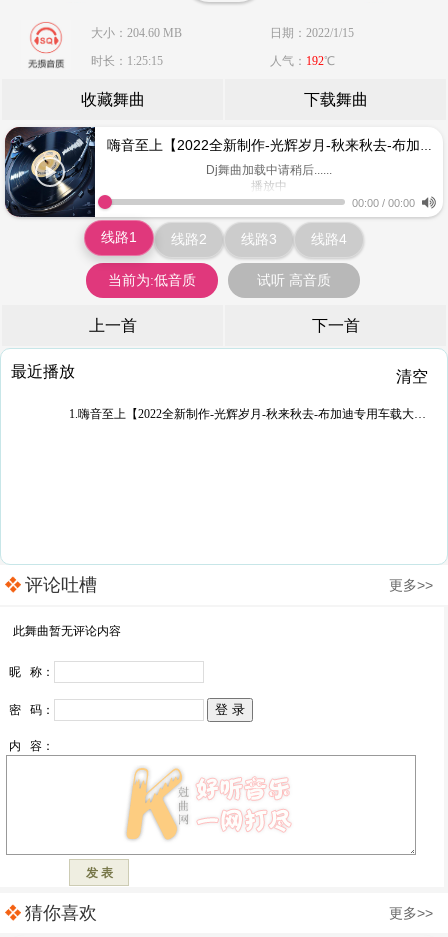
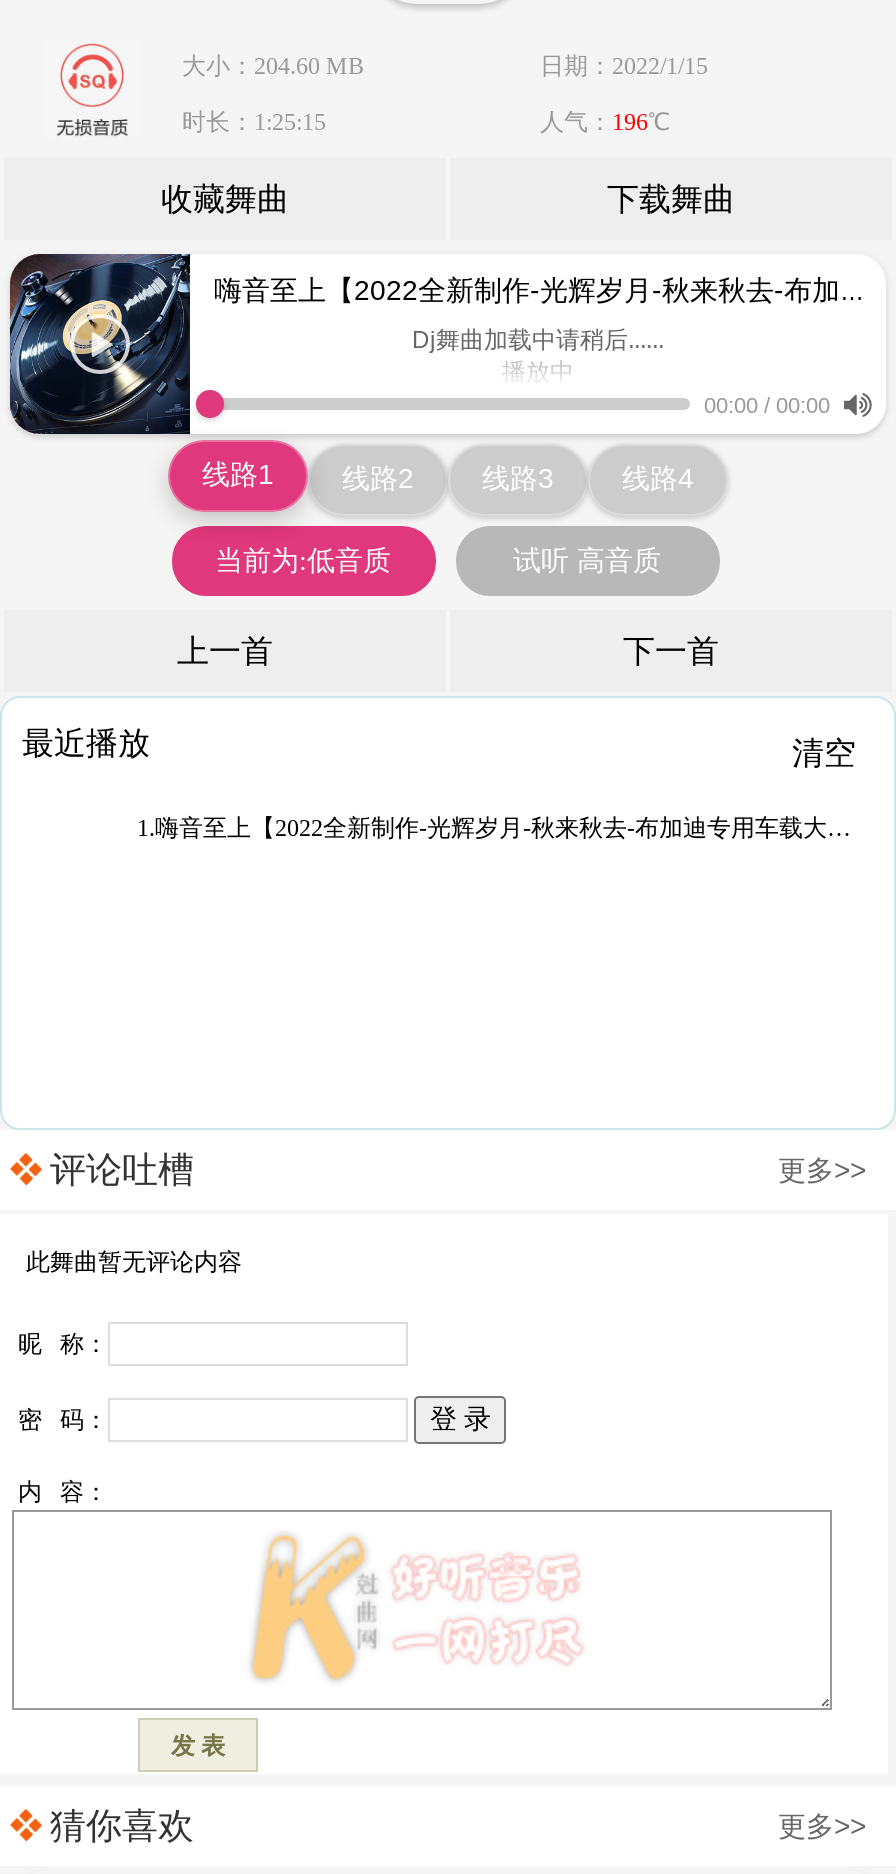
[270,54,335,68] 人气：192℃ -> [540,108,670,136] 人气：196℃

